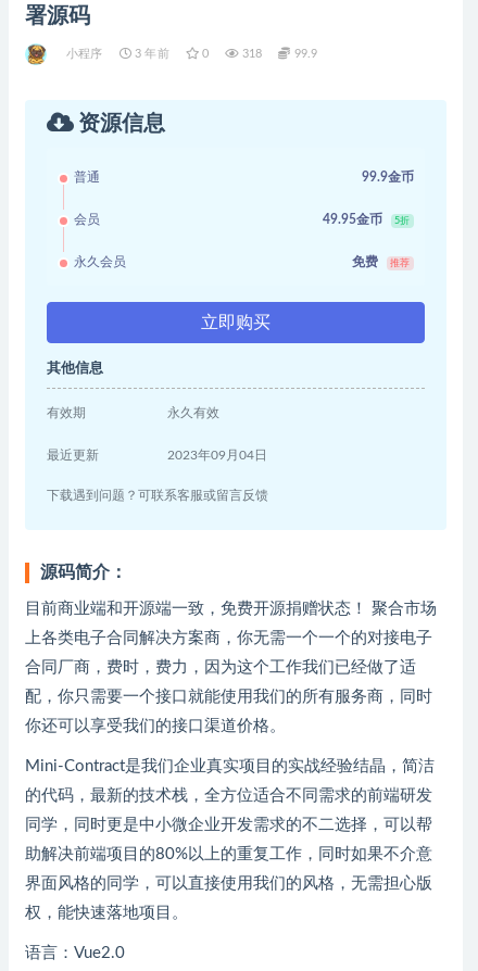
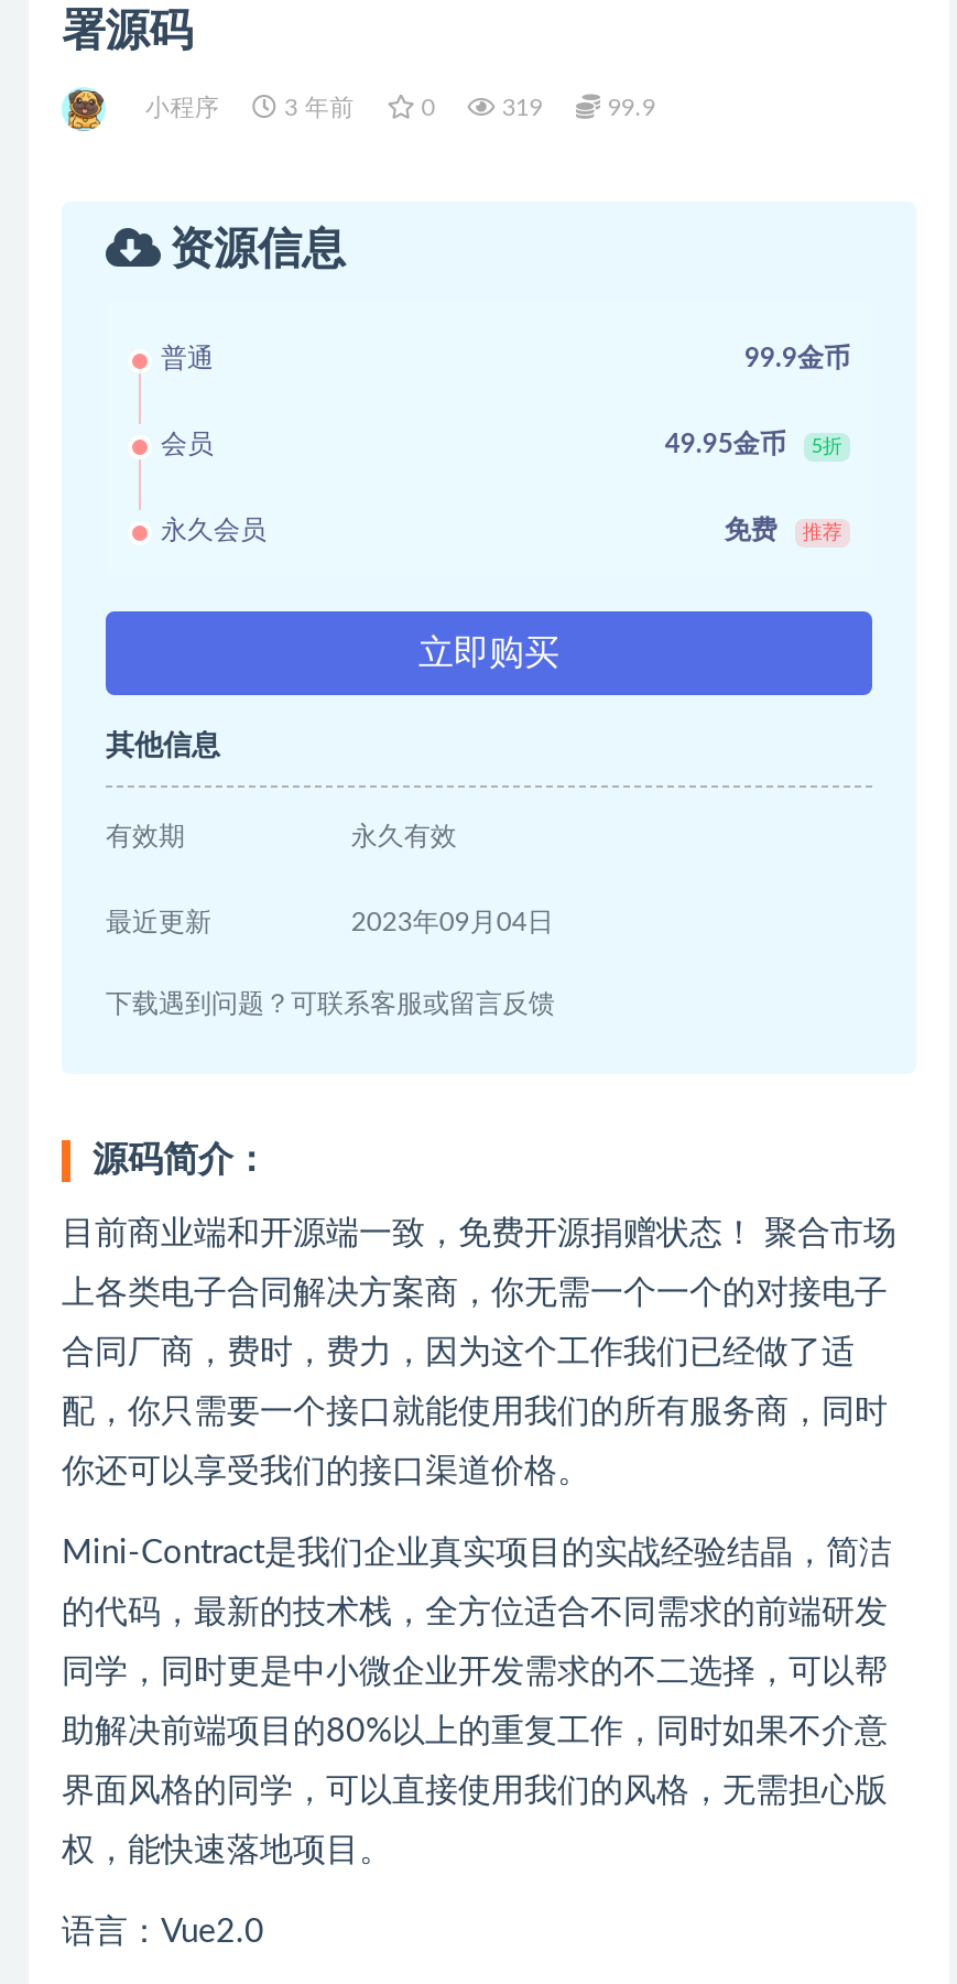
[239,48,262,60] 318 -> [495,96,543,120] 319

